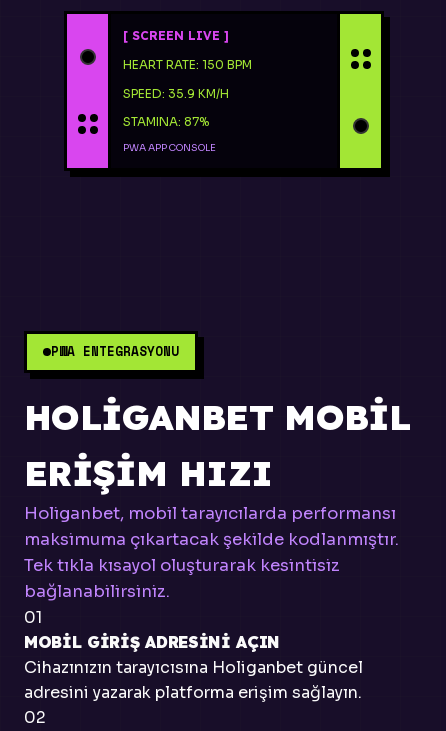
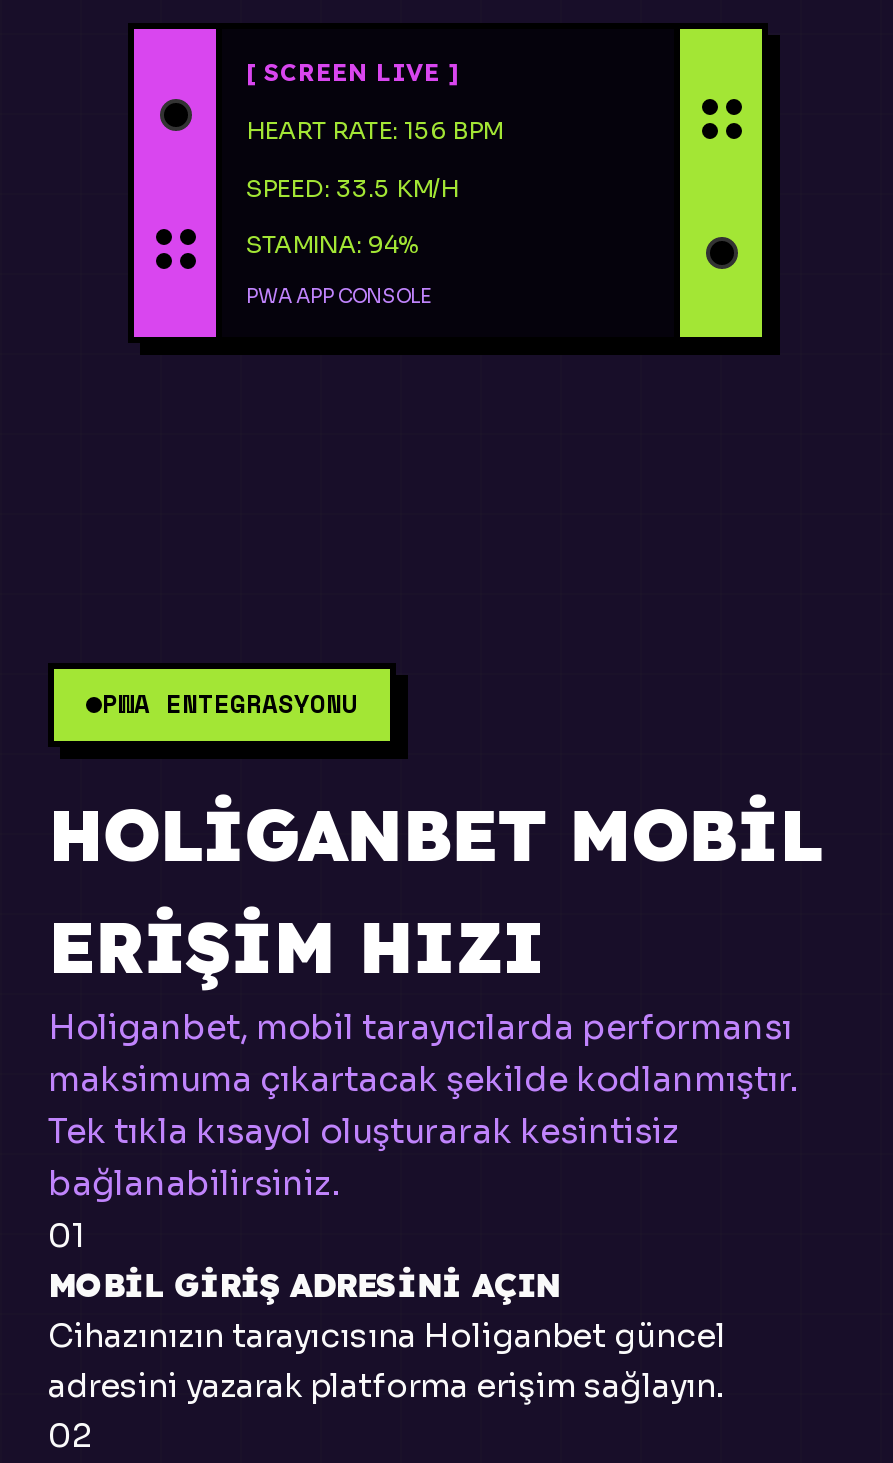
[123,57,252,72] HEART RATE: 150 BPM -> [246,115,502,145] HEART RATE: 156 BPM
[123,85,229,100] SPEED: 35.9 KM/H -> [246,172,458,202] SPEED: 33.5 KM/H
[123,114,209,129] STAMINA: 87% -> [246,229,418,259] STAMINA: 94%

